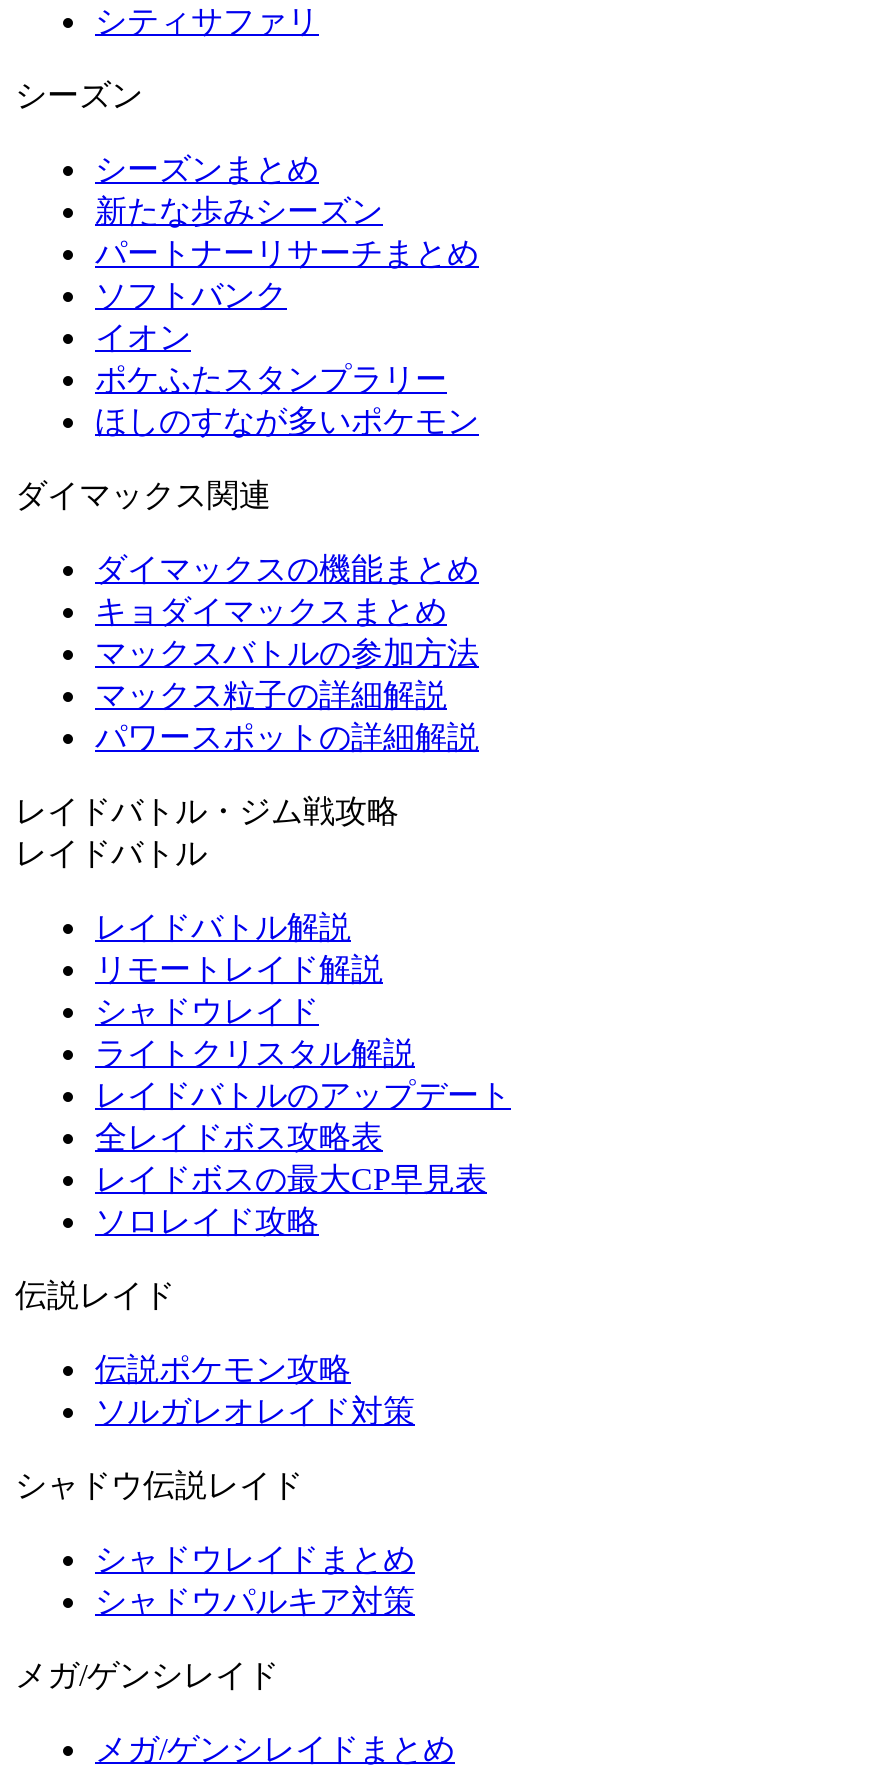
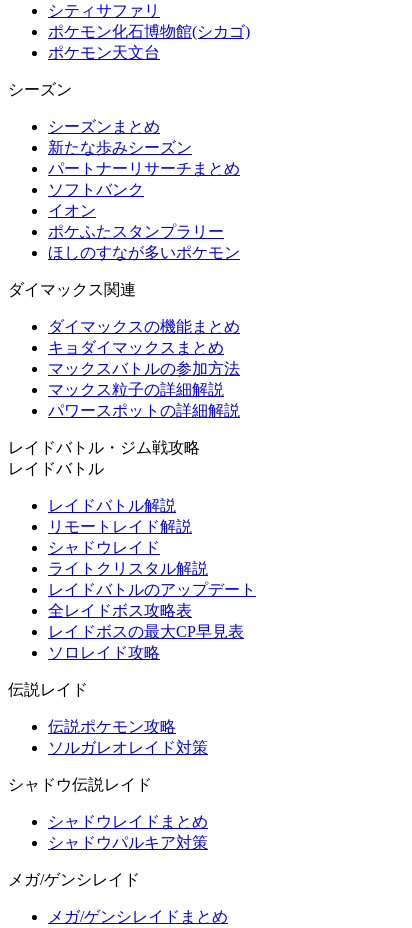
none -> [48,23,250,61] ポケモン化石博物館(シカゴ) | ポケモン天文台

